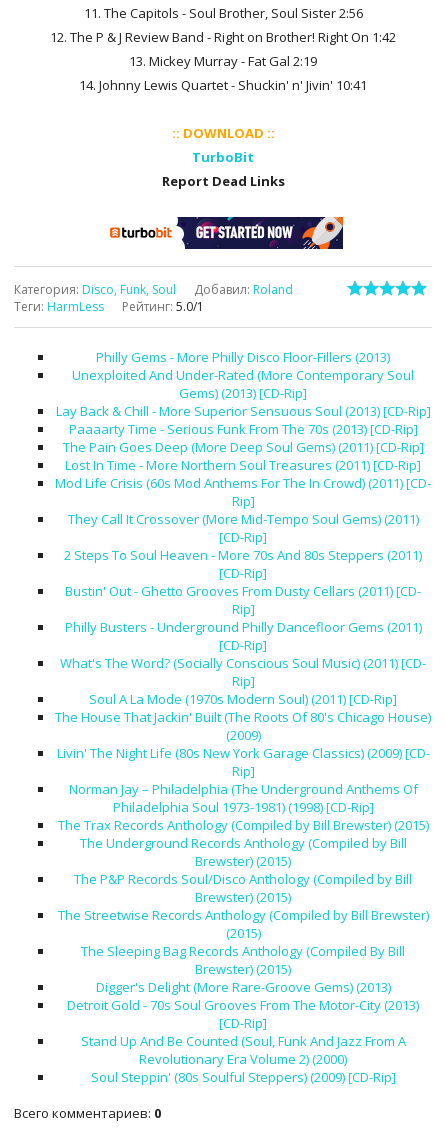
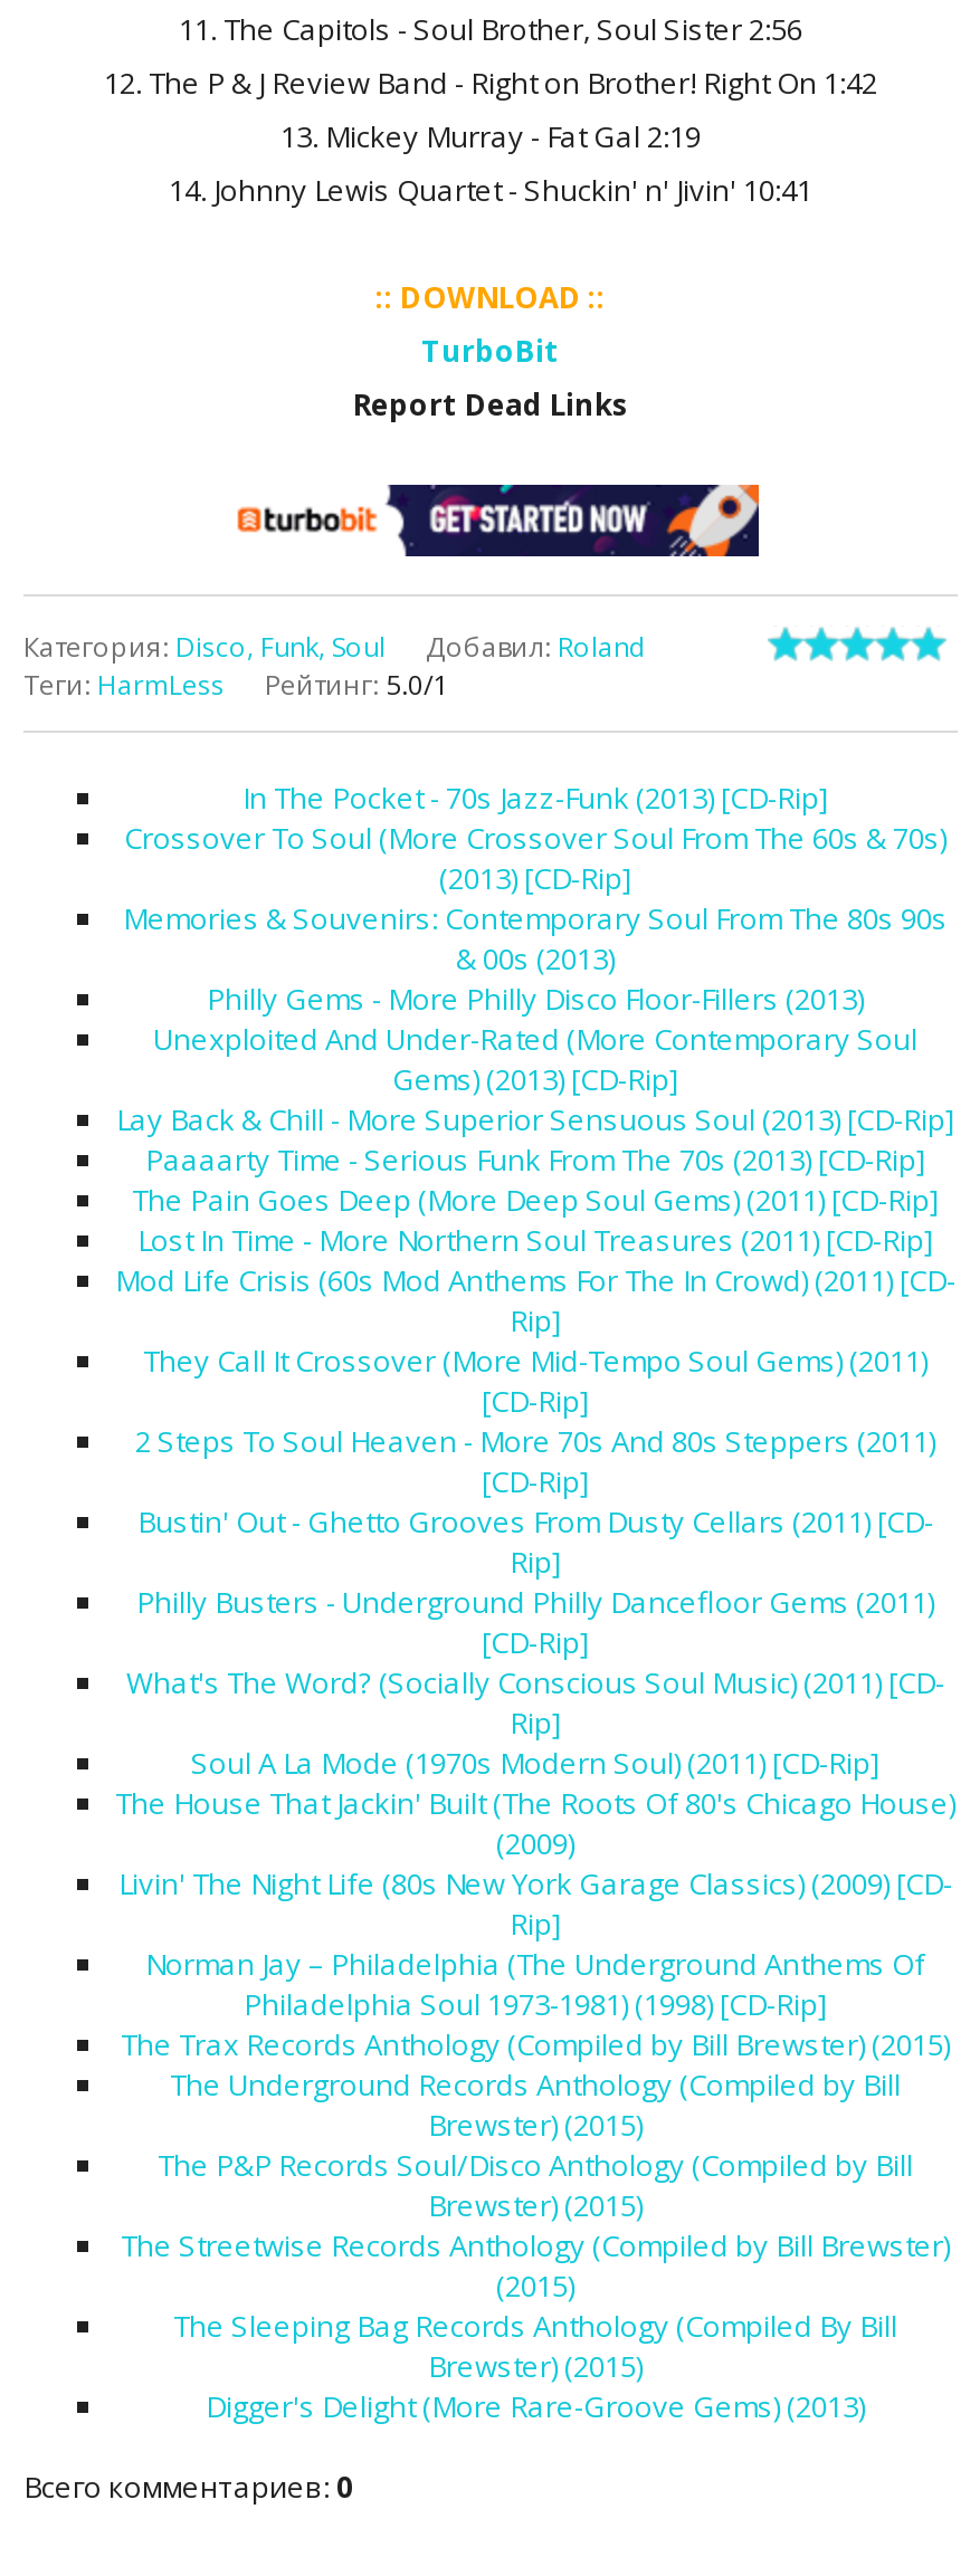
none -> [123,777,948,979] In The Pocket - 70s Jazz-Funk (2013) [CD-Rip] | Crossover To Soul (More Crossover Soul From The 60s & 70s) | (2013) [CD-Rip] | Memories & Souvenirs: Contemporary Soul From The 80s 90s | & 00s (2013)
moved [55,348,431,996] -> [115,979,955,2426]: Philly Gems - More Philly Disco Floor-Fillers (2013) | Unexploited And Under-Rated (More Contemporary Soul | Gems) (2013) [CD-Rip] | ... | Brewster) (2015) | Digger's Delight (More Rare-Groove Gems) (2013)
[67,996,419,1086] Detroit Gold - 70s Soul Grooves From The Motor-City (2013) | [CD-Rip] | Stand Up And Be Counted (Soul, Funk And Jazz From A | Revolutionary Era Volume 2) (2000) | Soul Steppin' (80s Soulful Steppers) (2009) [CD-Rip] -> none

